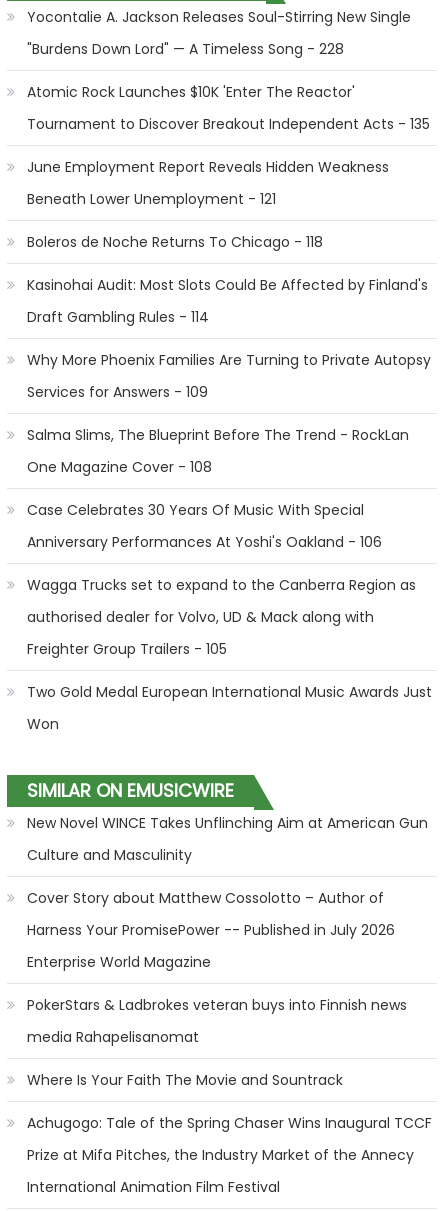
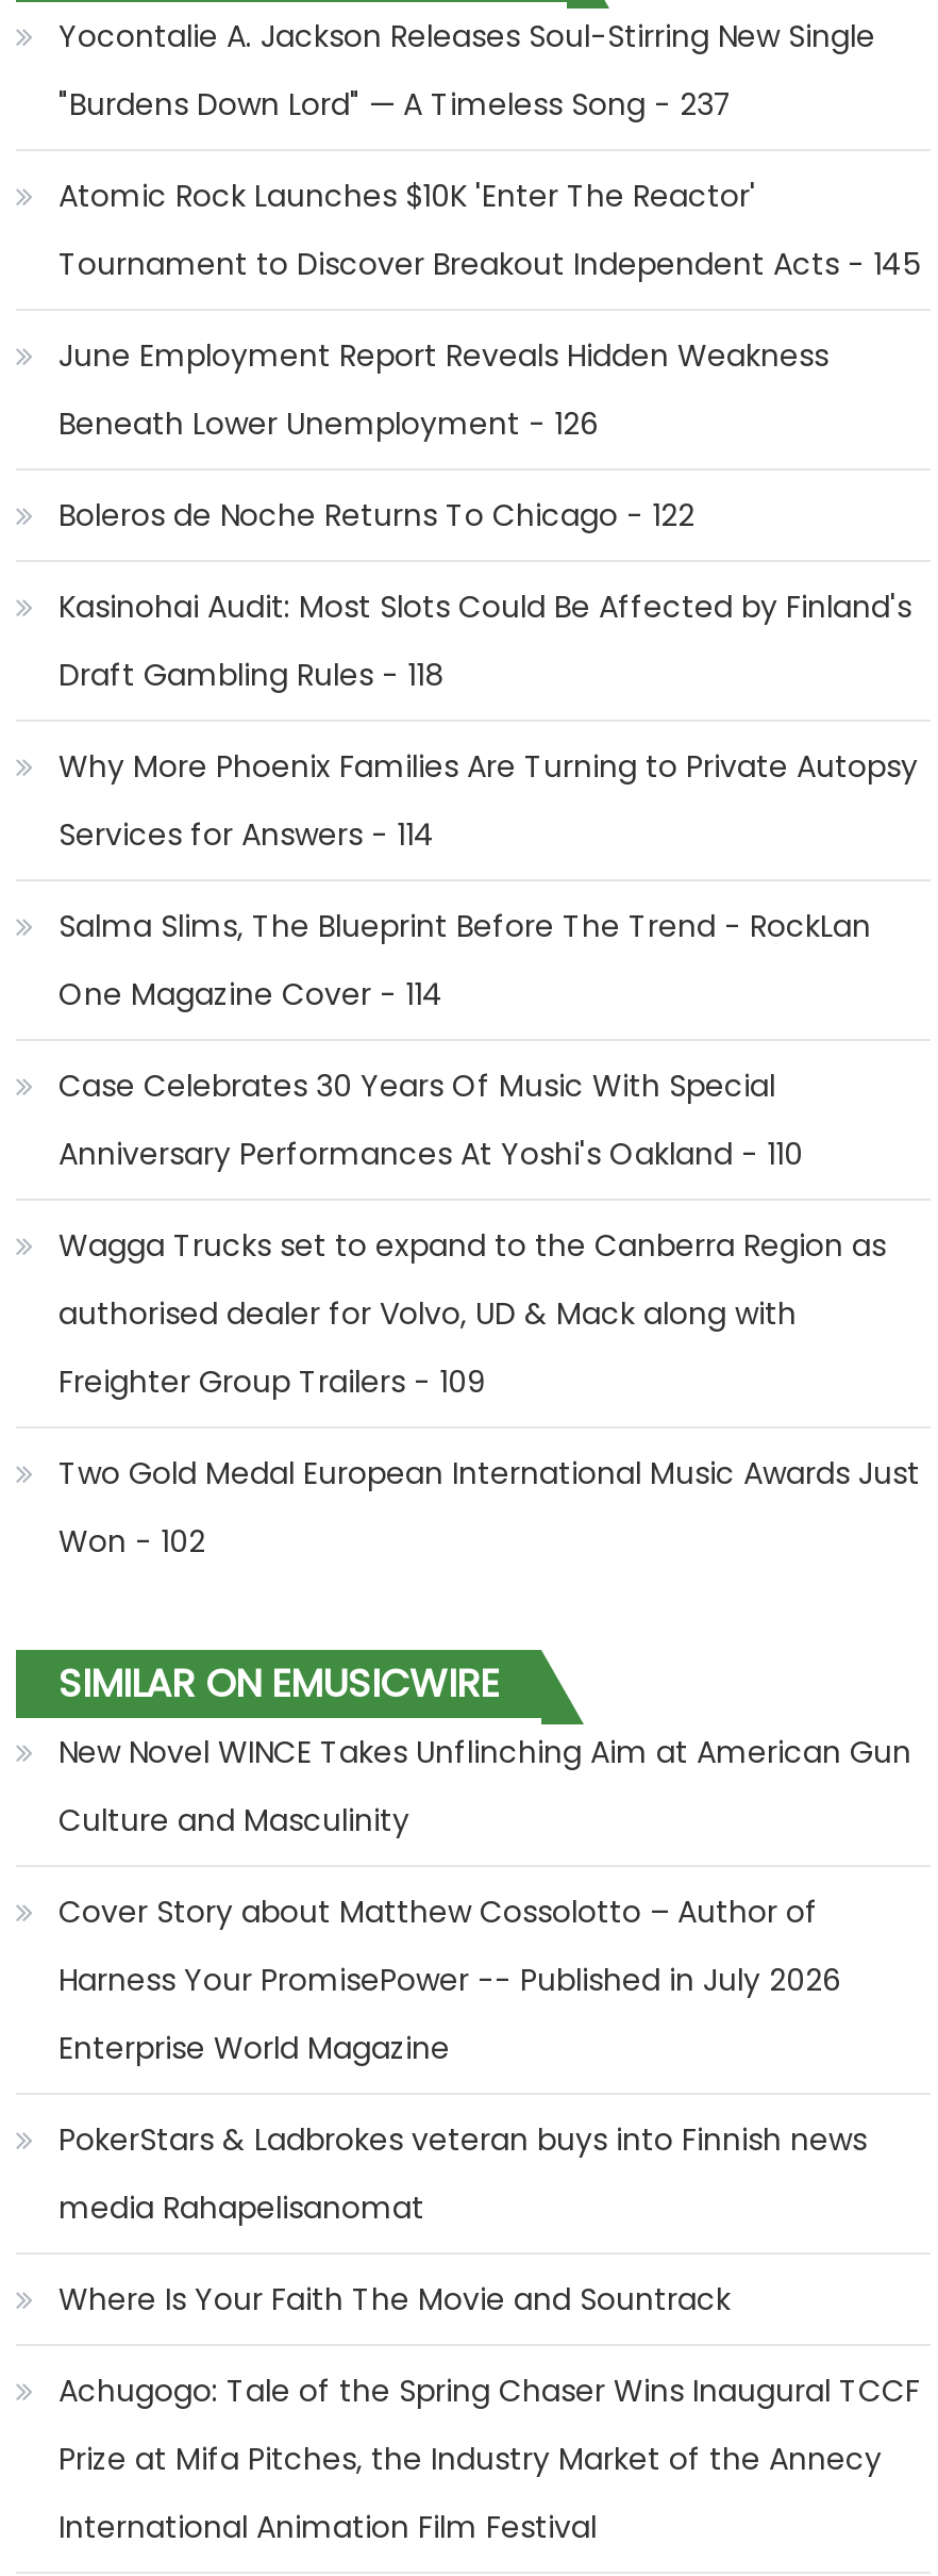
[27,39,344,59] "Burdens Down Lord" — A Timeless Song - 228 -> [58,83,733,126] "Burdens Down Lord" — A Timeless Song - 237
[27,114,430,134] Tournament to Discover Breakout Independent Acts - 135 -> [58,243,920,285] Tournament to Discover Breakout Independent Acts - 145
[27,189,276,209] Beneath Lower Unemployment - 121 -> [58,402,599,445] Beneath Lower Unemployment - 126
[27,232,323,252] Boleros de Noche Returns To Chicago - 118 -> [58,494,694,536] Boleros de Noche Returns To Chicago - 122
[27,307,209,327] Draft Gambling Rules - 114 -> [58,654,443,696] Draft Gambling Rules - 118
[27,382,208,402] Services for Answers - 109 -> [58,813,435,856] Services for Answers - 114
[27,457,212,477] One Magazine Cover - 108 -> [58,973,443,1015] One Magazine Cover - 114
[27,532,382,552] Anniversary Performances At Yoshi's Oakland - 106 -> [58,1133,803,1175] Anniversary Performances At Yoshi's Oakland - 110
[27,639,227,659] Freighter Group Trailers - 105 -> [58,1360,486,1403] Freighter Group Trailers - 109
[27,714,59,734] Won -> [58,1520,205,1563] Won - 102

